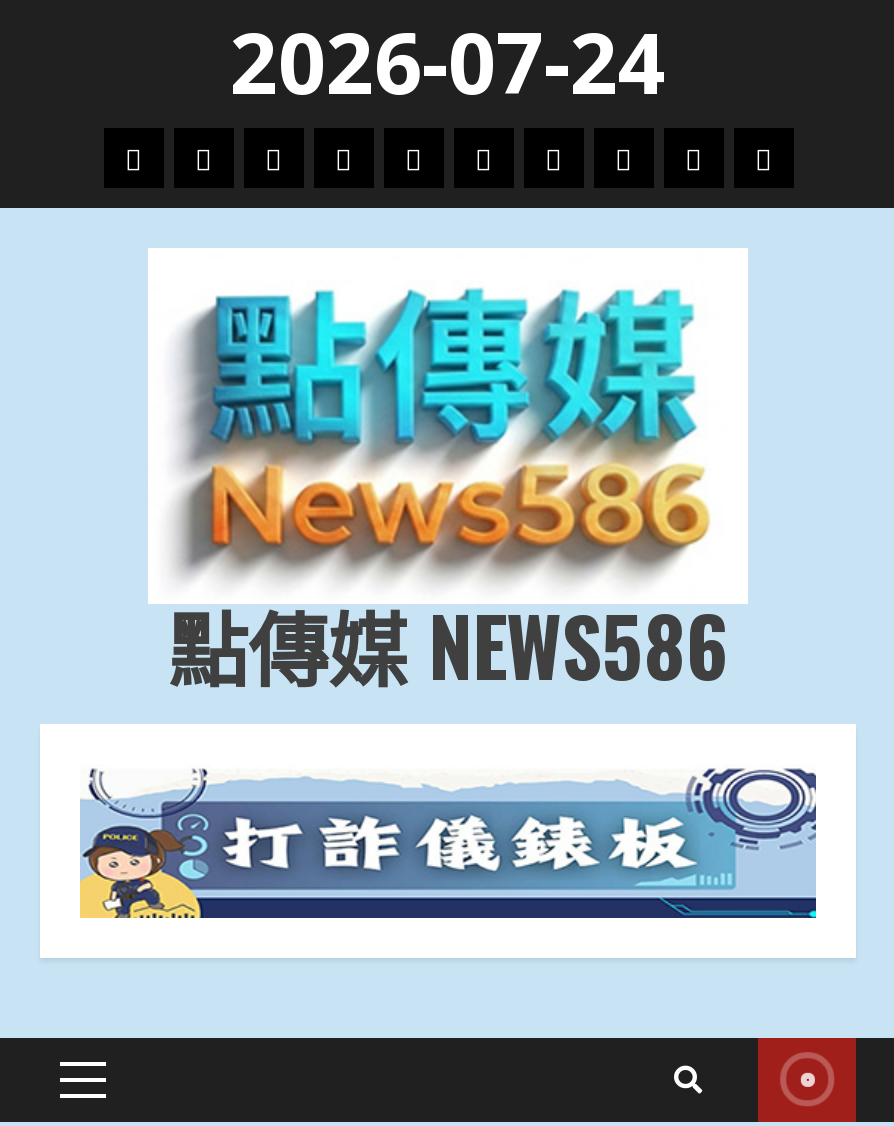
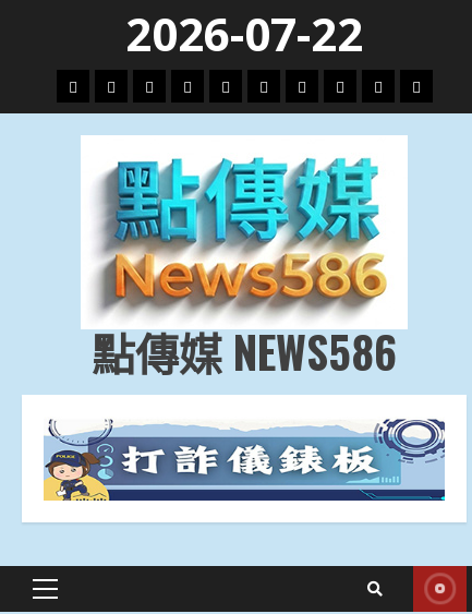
[230,4,666,118] 2026-07-24 -> [125,2,363,64] 2026-07-22

